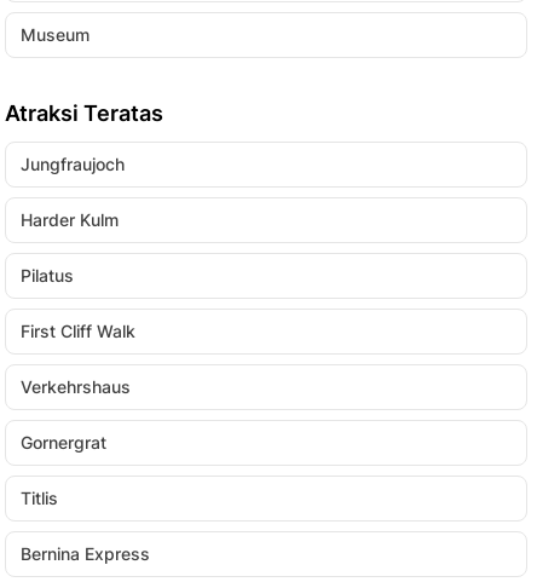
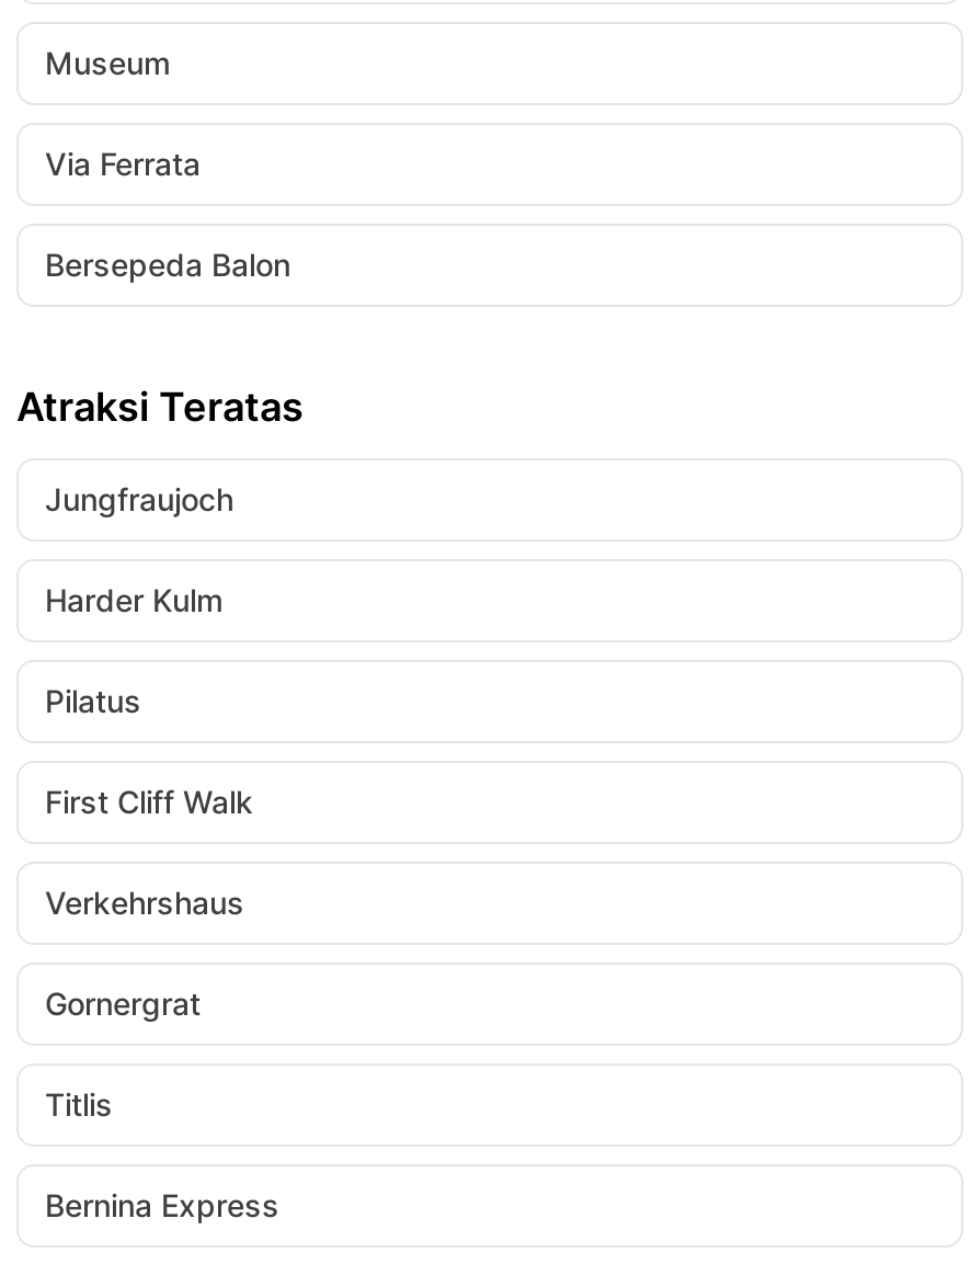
none -> [45,145,290,283] Via Ferrata | Bersepeda Balon

